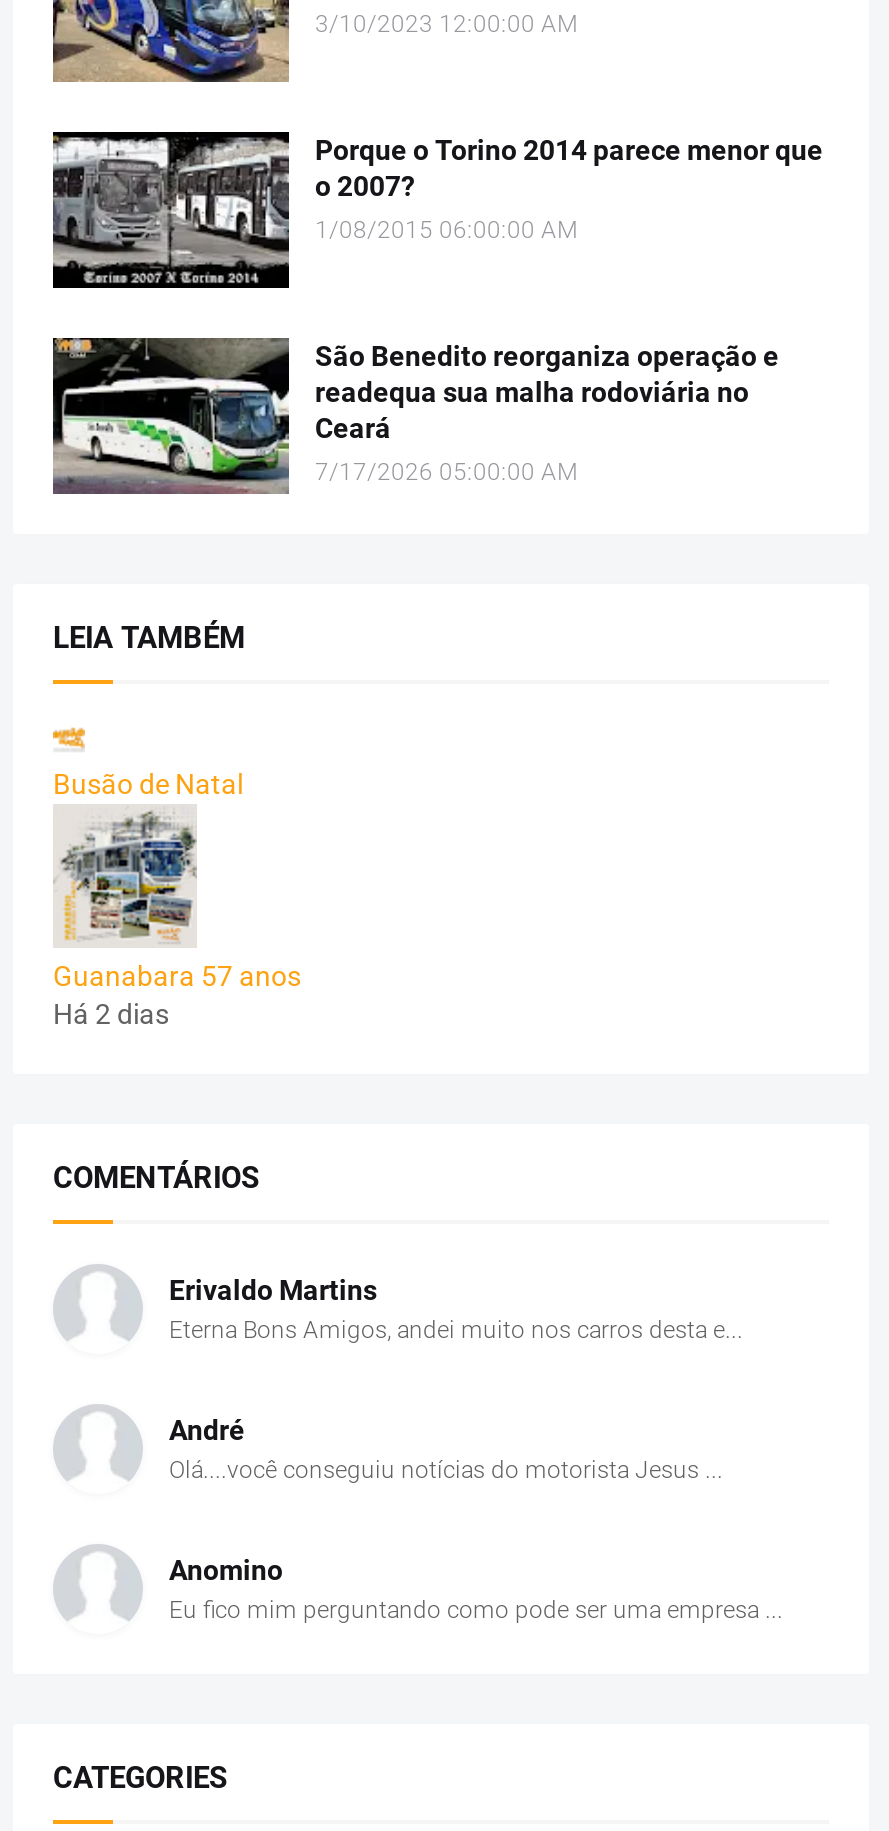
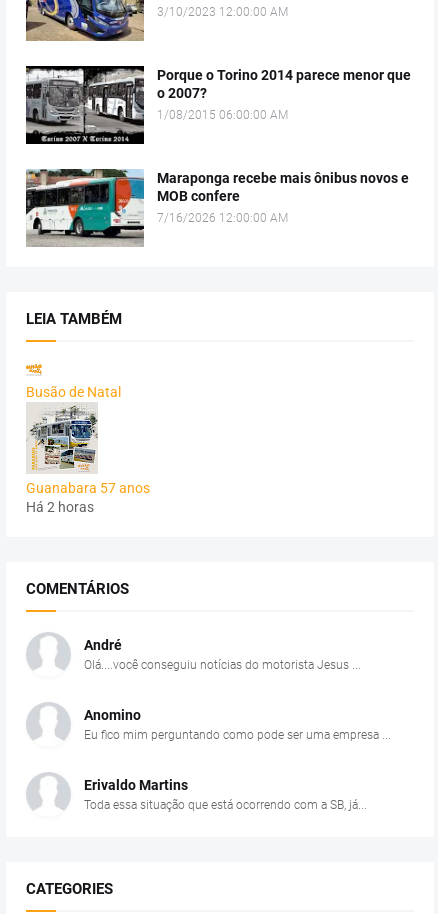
[51,336,779,494] [image] | São Benedito reorganiza operação e | readequa sua malha rodoviária no | Ceará | 7/17/2026 05:00:00 AM -> [25,168,409,246] [image] | Maraponga recebe mais ônibus novos e | MOB confere | 7/16/2026 12:00:00 AM
[53,999,169,1031] Há 2 dias -> [26,499,94,515] Há 2 horas
moved [169,1275,377,1307] -> [84,777,188,793]: Erivaldo Martins
[169,1317,743,1345] Eterna Bons Amigos, andei muito nos carros desta e... -> none
moved [169,1415,783,1625] -> [84,637,391,742]: André | Olá....você conseguiu notícias do motorista Jesus ... | Anomino | Eu fico mim perguntando como pode ser uma empresa ...
none -> [84,798,367,812] Toda essa situação que está ocorrendo com a SB, já...

